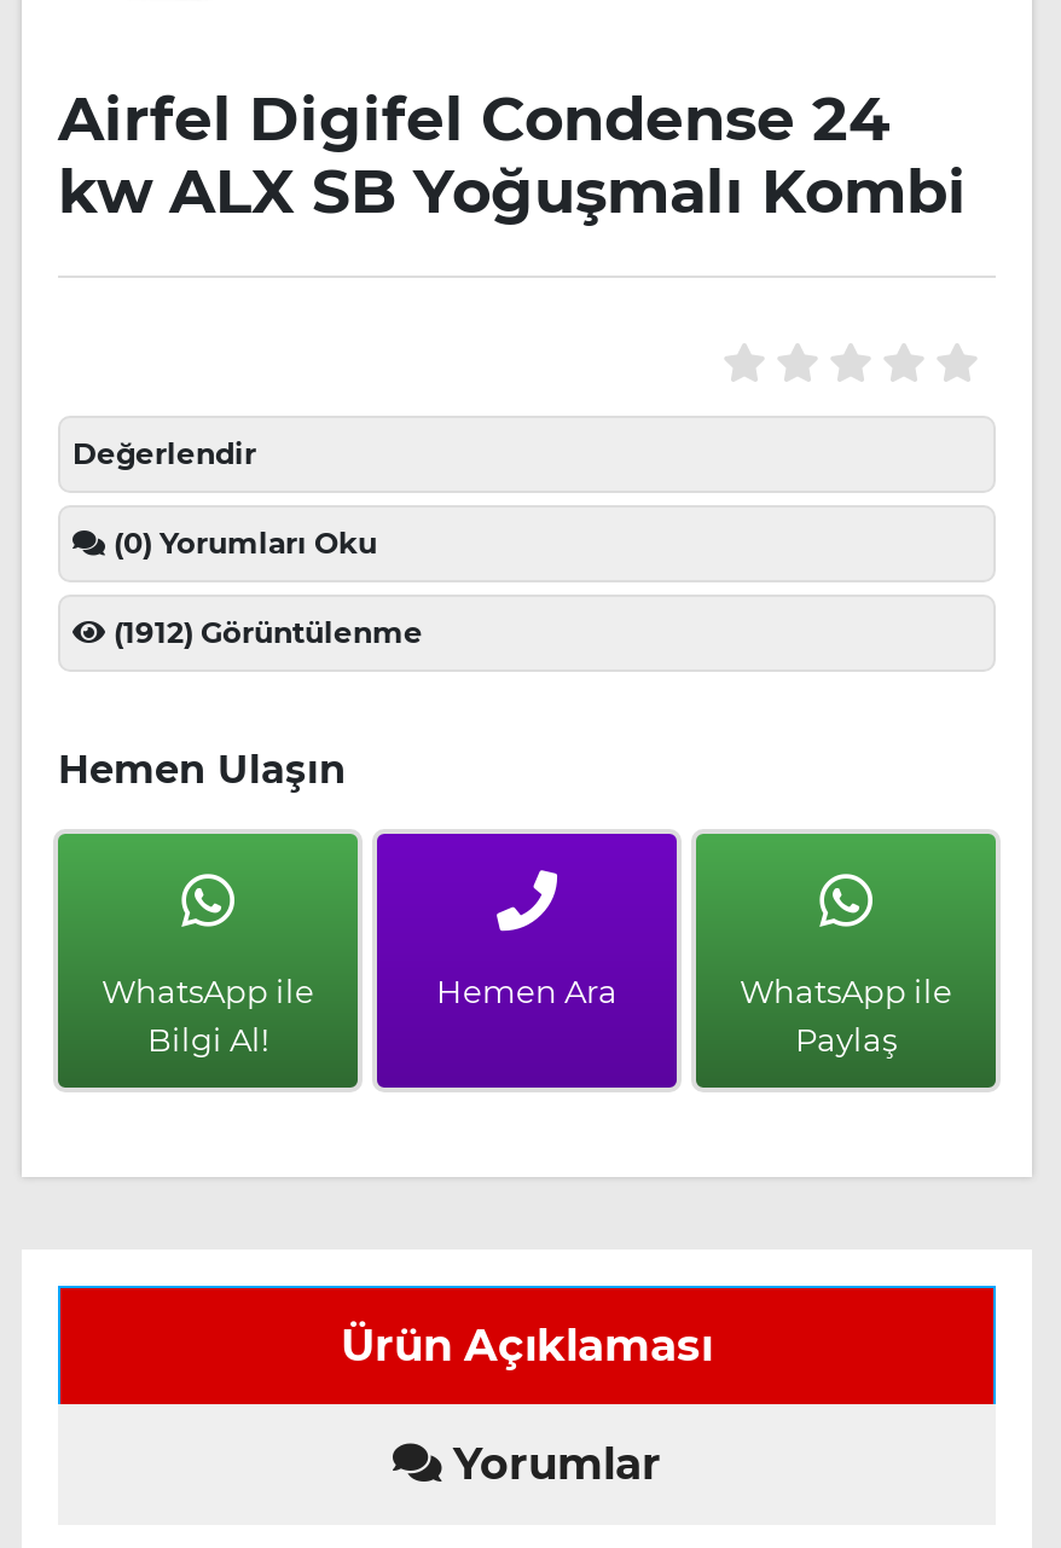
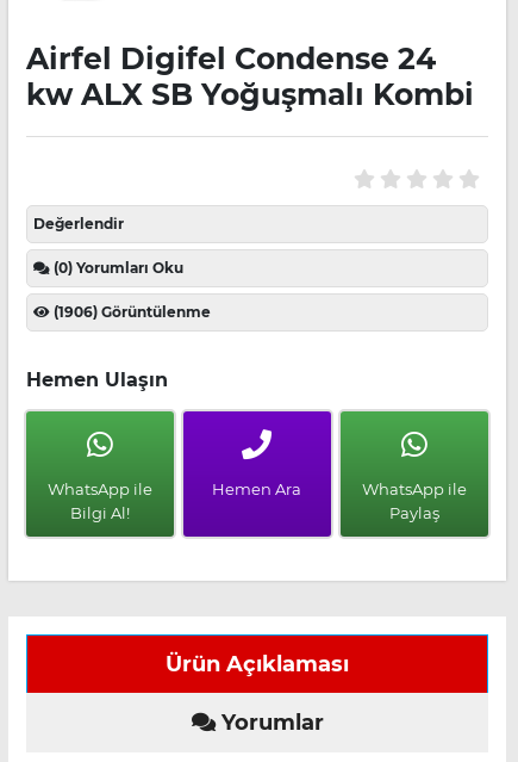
[106,614,423,650] (1912) Görüntülenme -> [50,303,211,321] (1906) Görüntülenme

